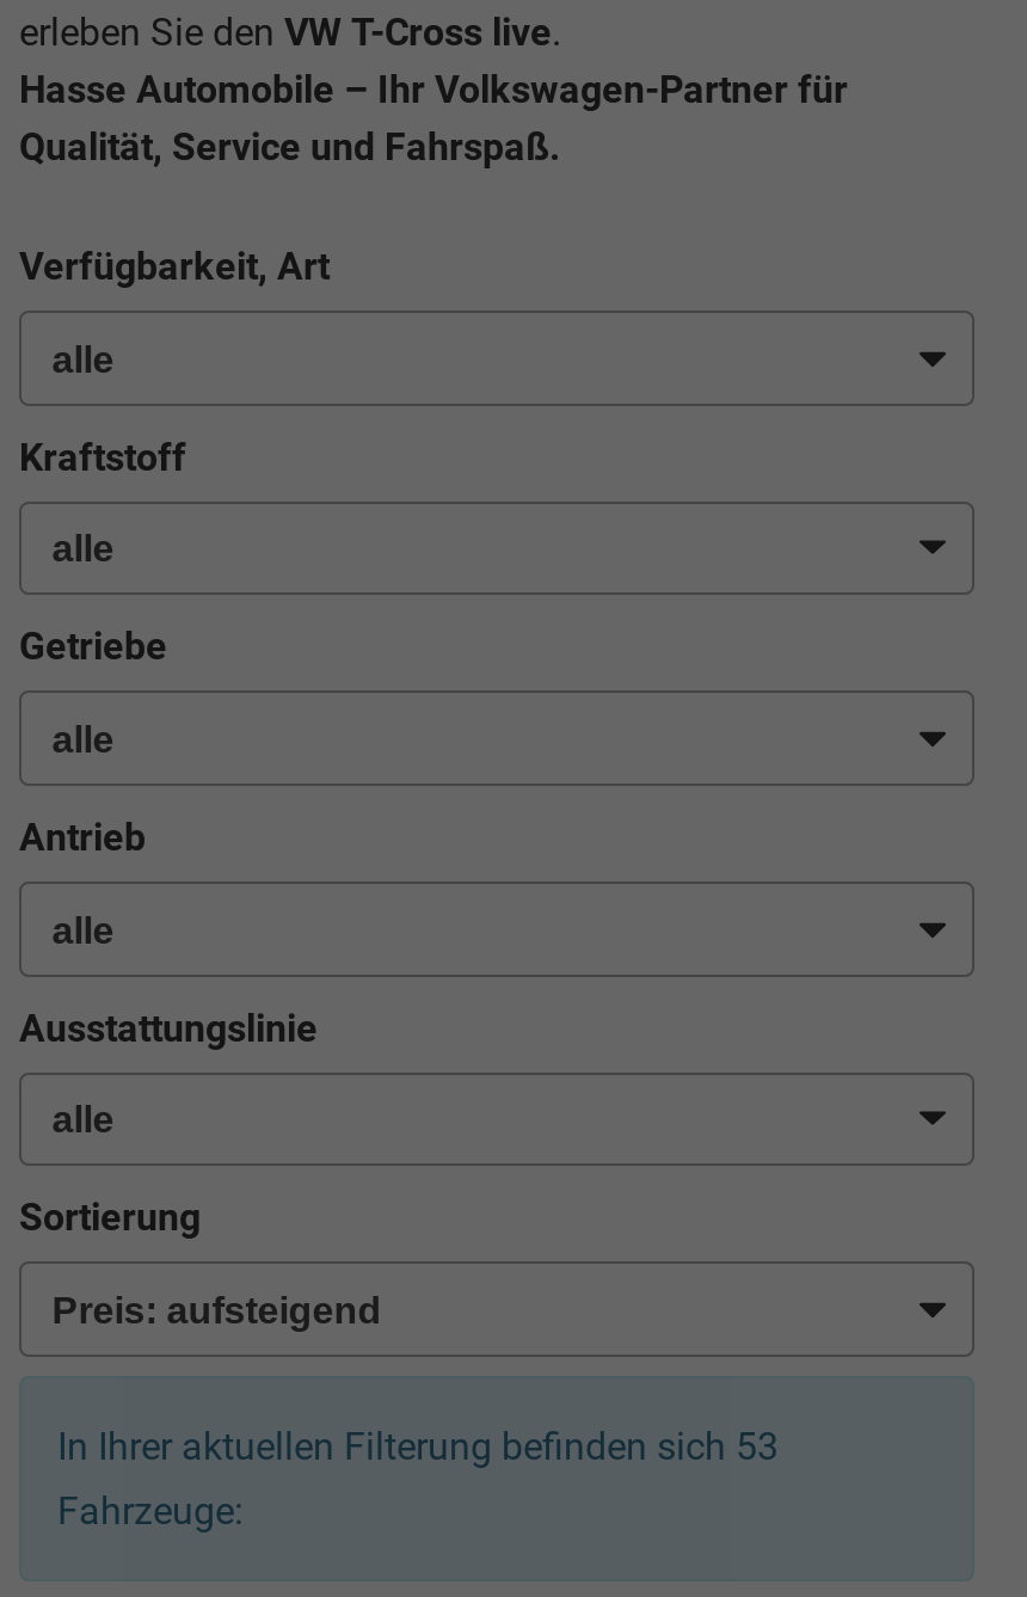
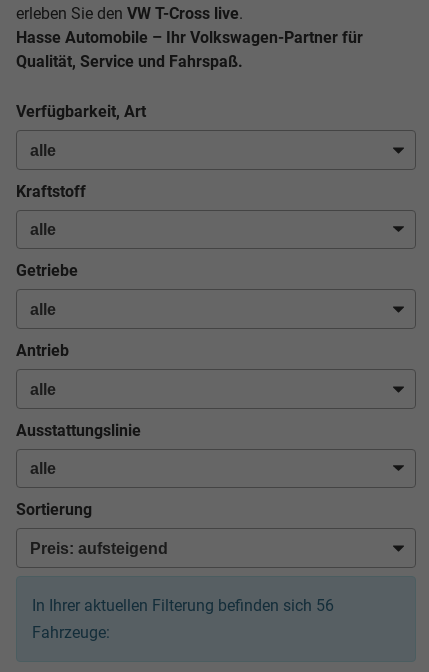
[57,1423,779,1468] In Ihrer aktuellen Filterung befinden sich 53 -> [32,596,334,615] In Ihrer aktuellen Filterung befinden sich 56

